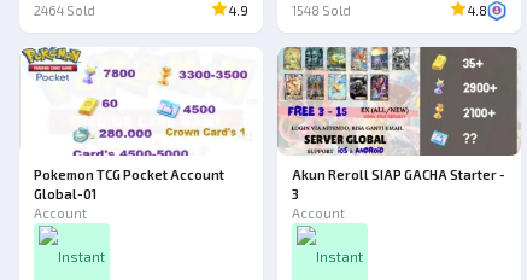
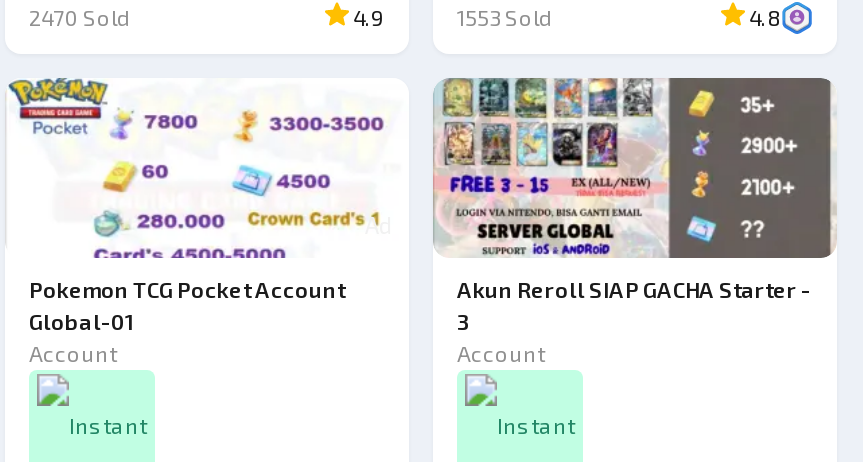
[34,2,95,18] 2464 Sold -> [29,4,131,30] 2470 Sold
[292,2,351,18] 1548 Sold -> [457,4,553,30] 1553 Sold

